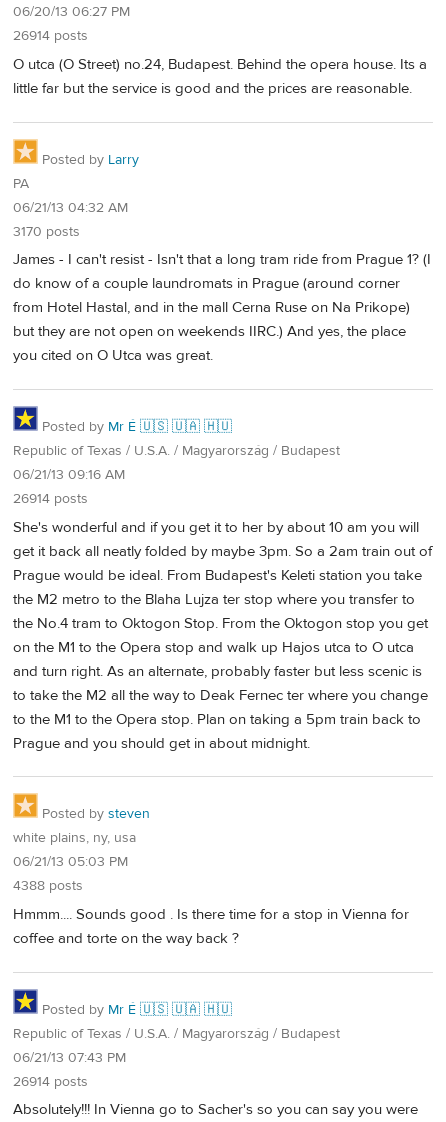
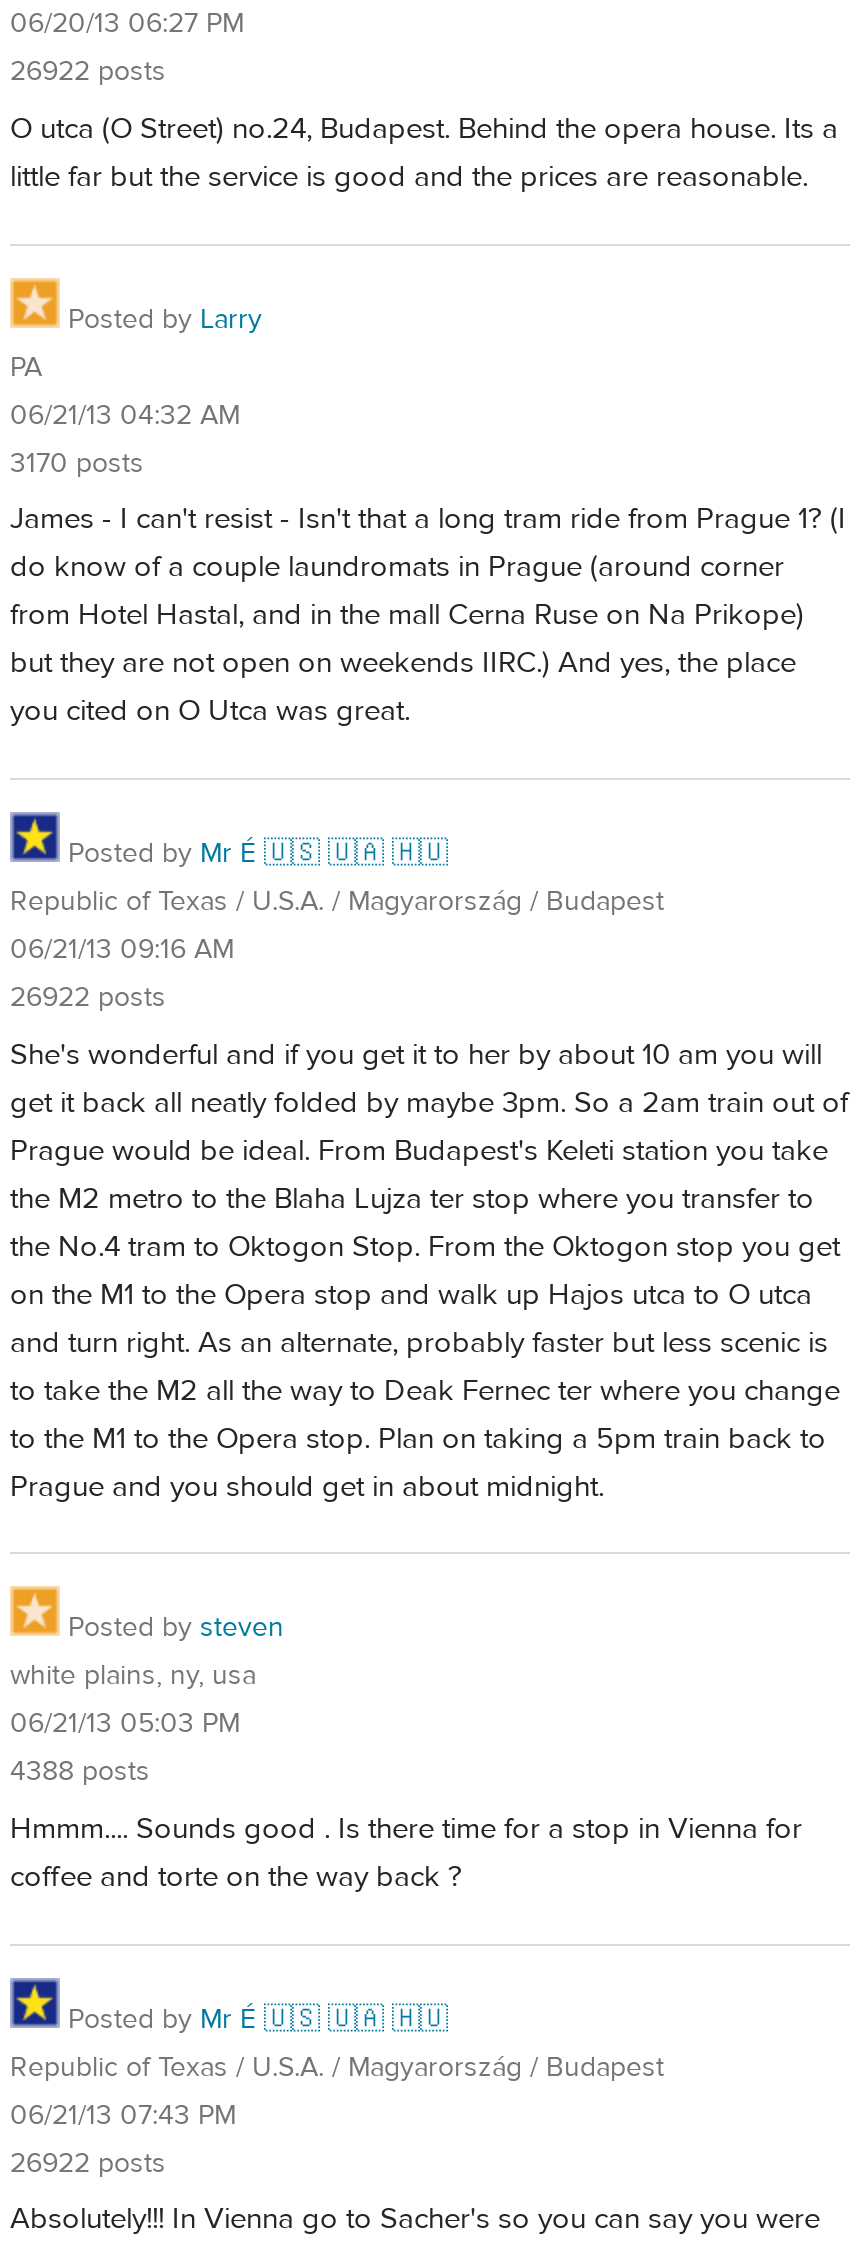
[13,27,88,45] 26914 posts -> [10,54,166,90] 26922 posts
[13,490,88,508] 26914 posts -> [10,980,166,1016] 26922 posts
[13,1073,88,1091] 26914 posts -> [10,2145,166,2181] 26922 posts

